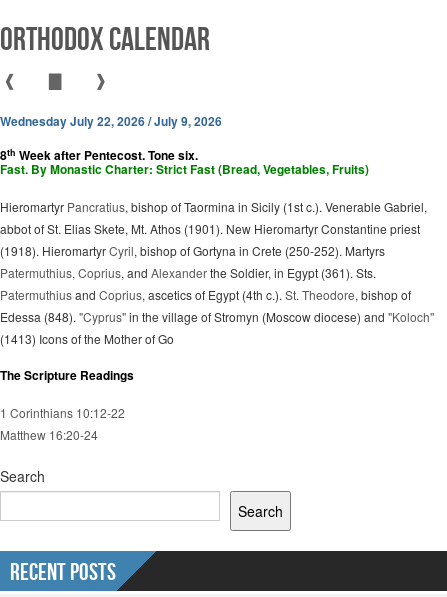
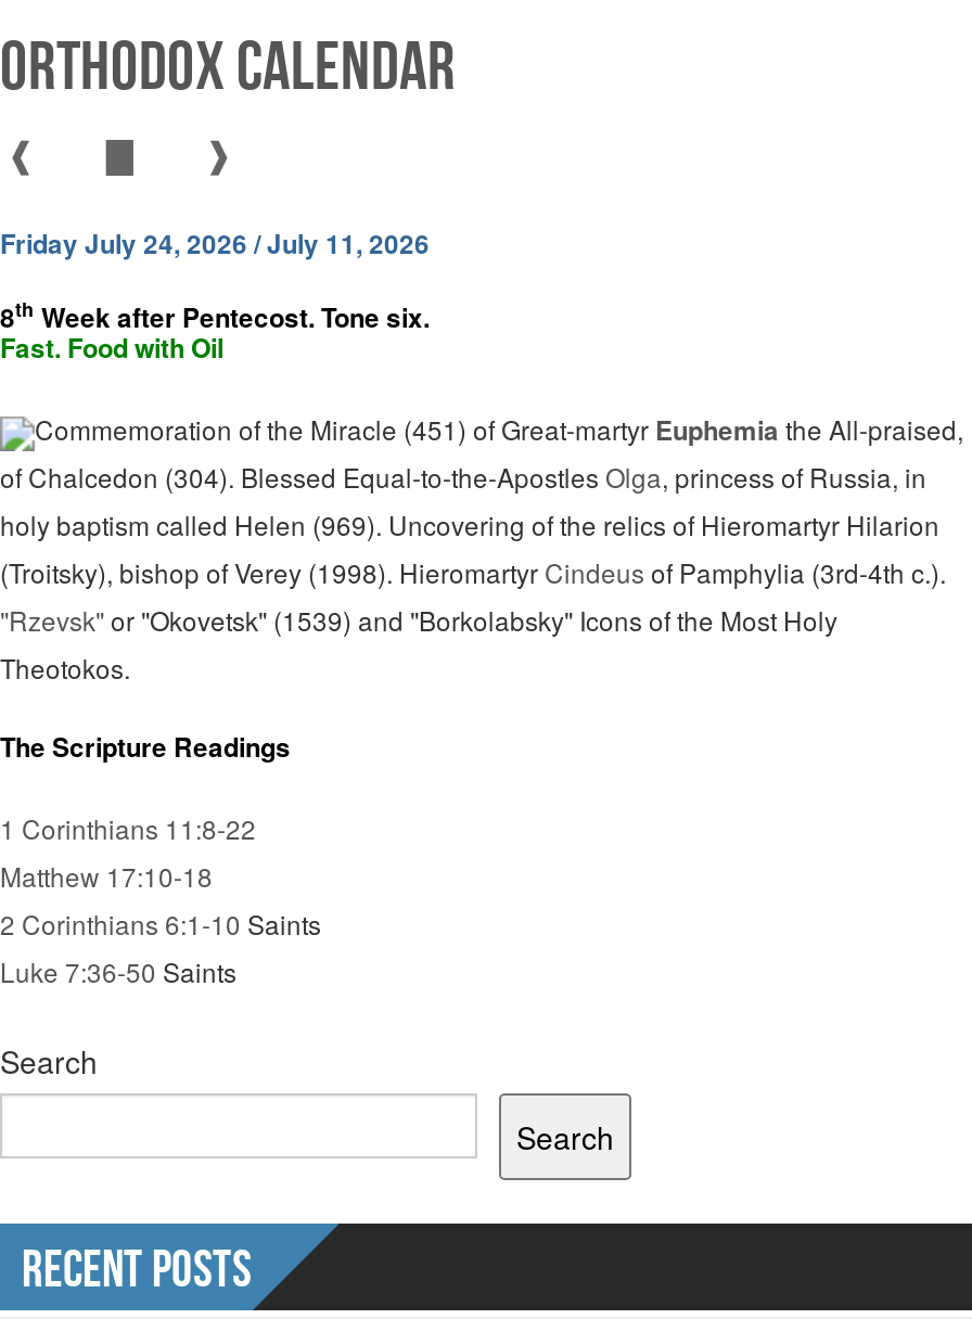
[0,112,222,130] Wednesday July 22, 2026 / July 9, 2026 -> [0,223,430,262] Friday July 24, 2026 / July 11, 2026
[0,160,369,178] Fast. By Monastic Charter: Strict Fast (Bread, Vegetables, Fruits) -> [0,327,223,366] Fast. Food with Oil
[0,198,434,347] Hieromartyr Pancratius, bishop of Taormina in Sicily (1st c.). Venerable Gabriel, | abbot of St. Elias Skete, Mt. Athos (1901). New Hieromartyr Constantine priest | (1918). Hieromartyr Cyril, bishop of Gortyna in Crete (250-252). Martyrs | Patermuthius, Coprius, and Alexander the Soldier, in Egypt (361). Sts. | Patermuthius and Coprius, ascetics of Egypt (4th c.). St. Theodore, bishop of | Edessa (848). "Cyprus" in the village of Stromyn (Moscow diocese) and "Koloch" | (1413) Icons of the Mother of Go -> [0,410,963,685] Commemoration of the Miracle (451) of Great-martyr Euphemia the All-praised, | of Chalcedon (304). Blessed Equal-to-the-Apostles Olga, princess of Russia, in | holy baptism called Helen (969). Uncovering of the relics of Hieromartyr Hilarion | (Troitsky), bishop of Verey (1998). Hieromartyr Cindeus of Pamphylia (3rd-4th c.). | "Rzevsk" or "Okovetsk" (1539) and "Borkolabsky" Icons of the Most Holy | Theotokos.
moved [0,366,134,384] -> [0,726,291,765]: The Scripture Readings
[0,404,125,443] 1 Corinthians 10:12-22 | Matthew 16:20-24 -> [0,809,321,989] 1 Corinthians 11:8-22 | Matthew 17:10-18 | 2 Corinthians 6:1-10 Saints | Luke 7:36-50 Saints

